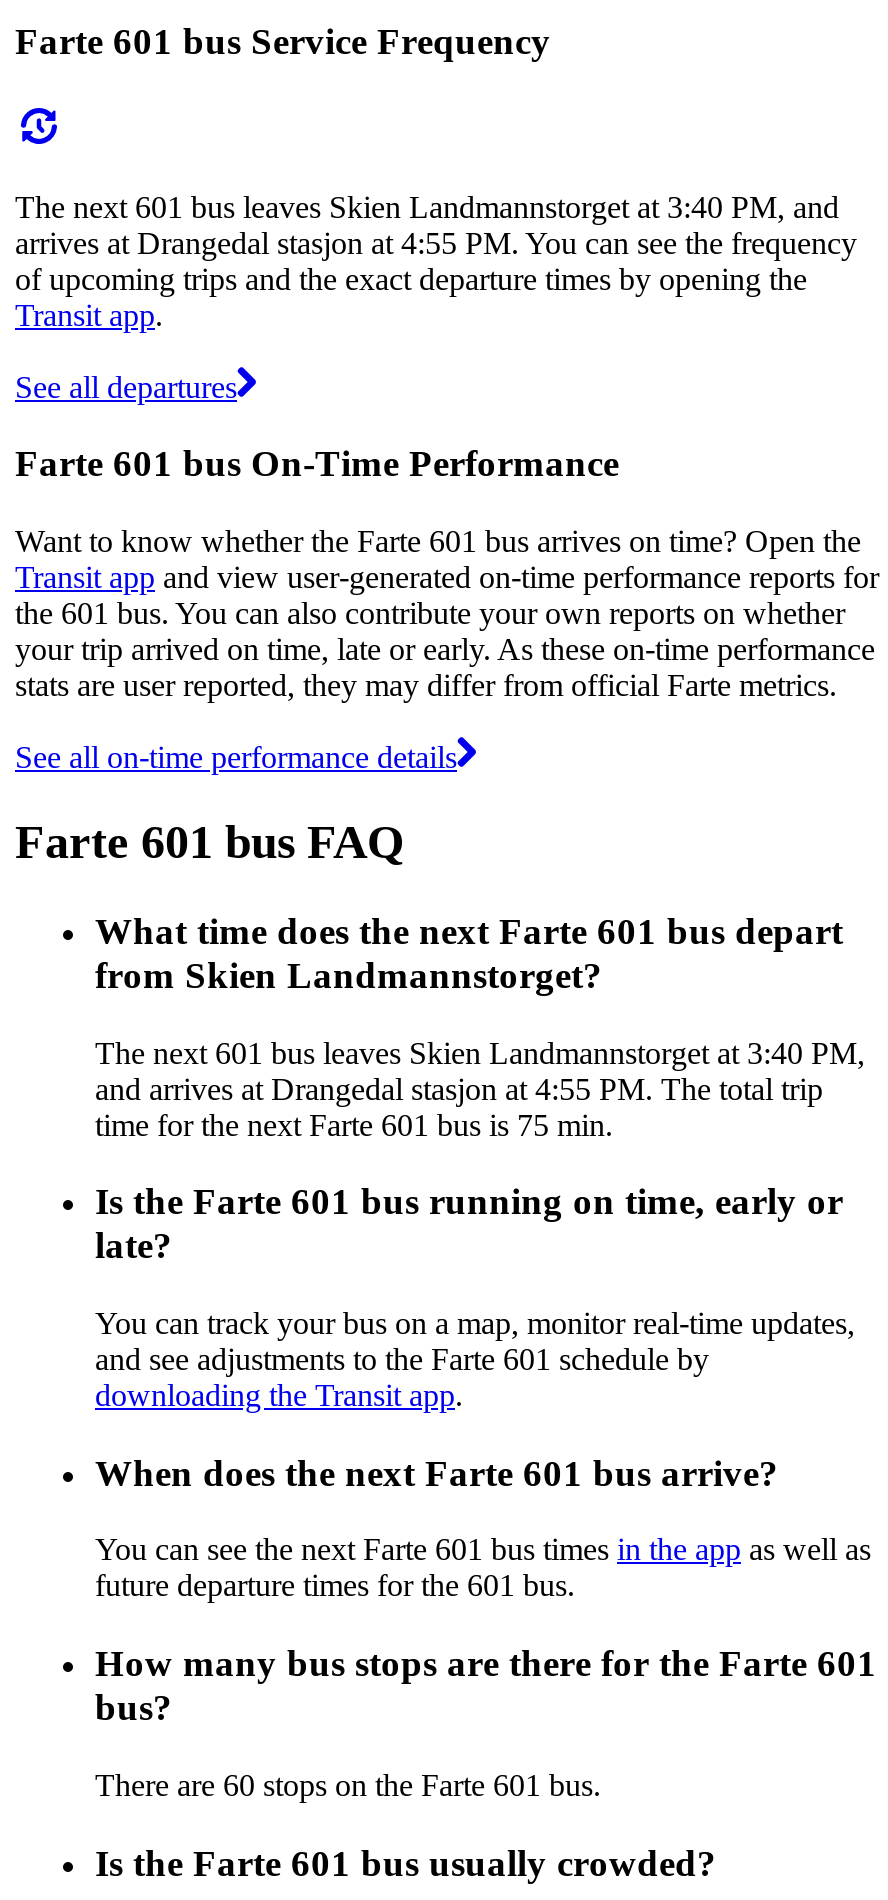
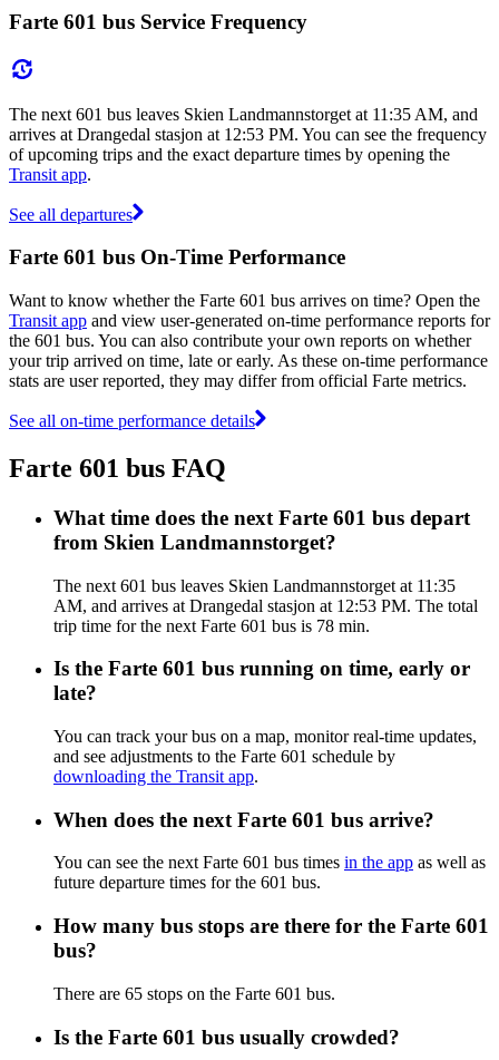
[15,189,839,223] The next 601 bus leaves Skien Landmannstorget at 3:40 PM, and -> [9,104,478,123] The next 601 bus leaves Skien Landmannstorget at 11:35 AM, and
[15,225,857,259] arrives at Drangedal stasjon at 4:55 PM. You can see the frequency -> [9,124,487,143] arrives at Drangedal stasjon at 12:53 PM. You can see the frequency
[95,1035,865,1141] The next 601 bus leaves Skien Landmannstorget at 3:40 PM, | and arrives at Drangedal stasjon at 4:55 PM. The total trip | time for the next Farte 601 bus is 75 min. -> [53,576,478,635] The next 601 bus leaves Skien Landmannstorget at 11:35 | AM, and arrives at Drangedal stasjon at 12:53 PM. The total | trip time for the next Farte 601 bus is 78 min.
[95,1768,601,1802] There are 60 stops on the Farte 601 bus. -> [53,984,335,1003] There are 65 stops on the Farte 601 bus.

